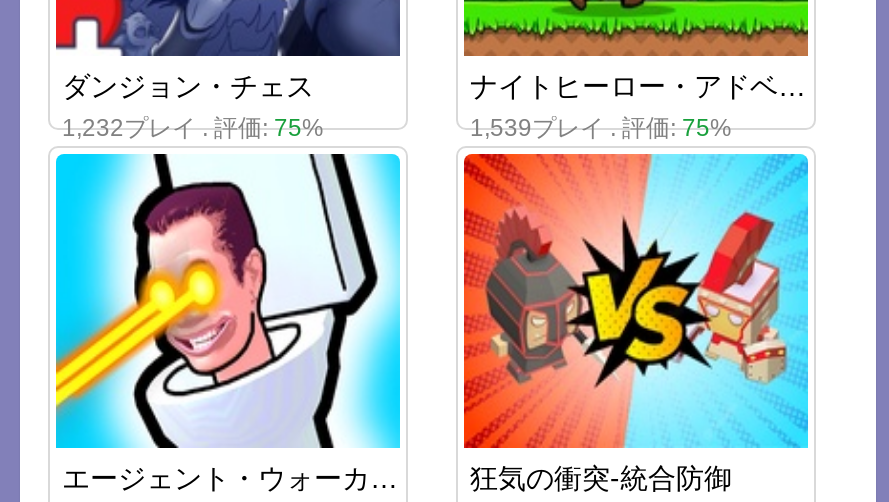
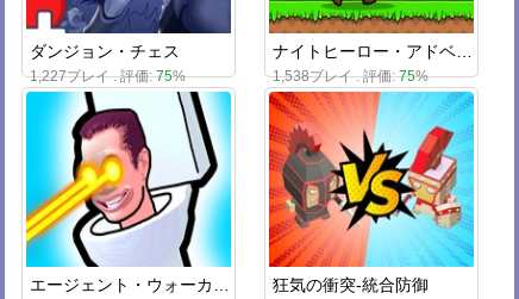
[62,114,324,142] 1,232プレイ . 評価: 75% -> [30,68,186,85] 1,227プレイ . 評価: 75%
[470,114,732,142] 1,539プレイ . 評価: 75% -> [273,68,429,85] 1,538プレイ . 評価: 75%

